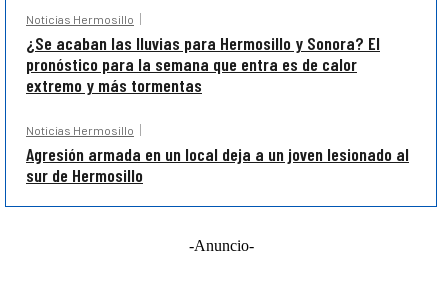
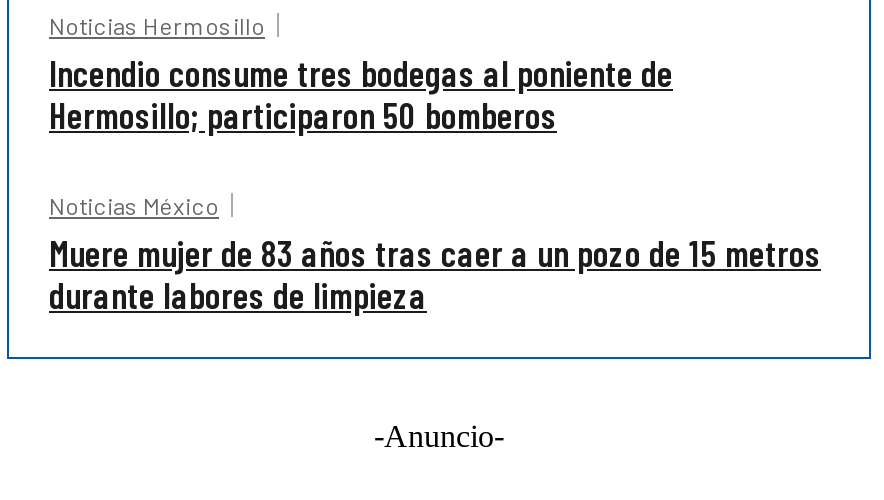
[26,32,380,96] ¿Se acaban las lluvias para Hermosillo y Sonora? El | pronóstico para la semana que entra es de calor | extremo y más tormentas -> [49,50,673,136] Incendio consume tres bodegas al poniente de | Hermosillo; participaron 50 bomberos
[26,123,409,186] Noticias Hermosillo | Agresión armada en un local deja a un joven lesionado al | sur de Hermosillo -> [49,190,821,316] Noticias México | Muere mujer de 83 años tras caer a un pozo de 15 metros | durante labores de limpieza

